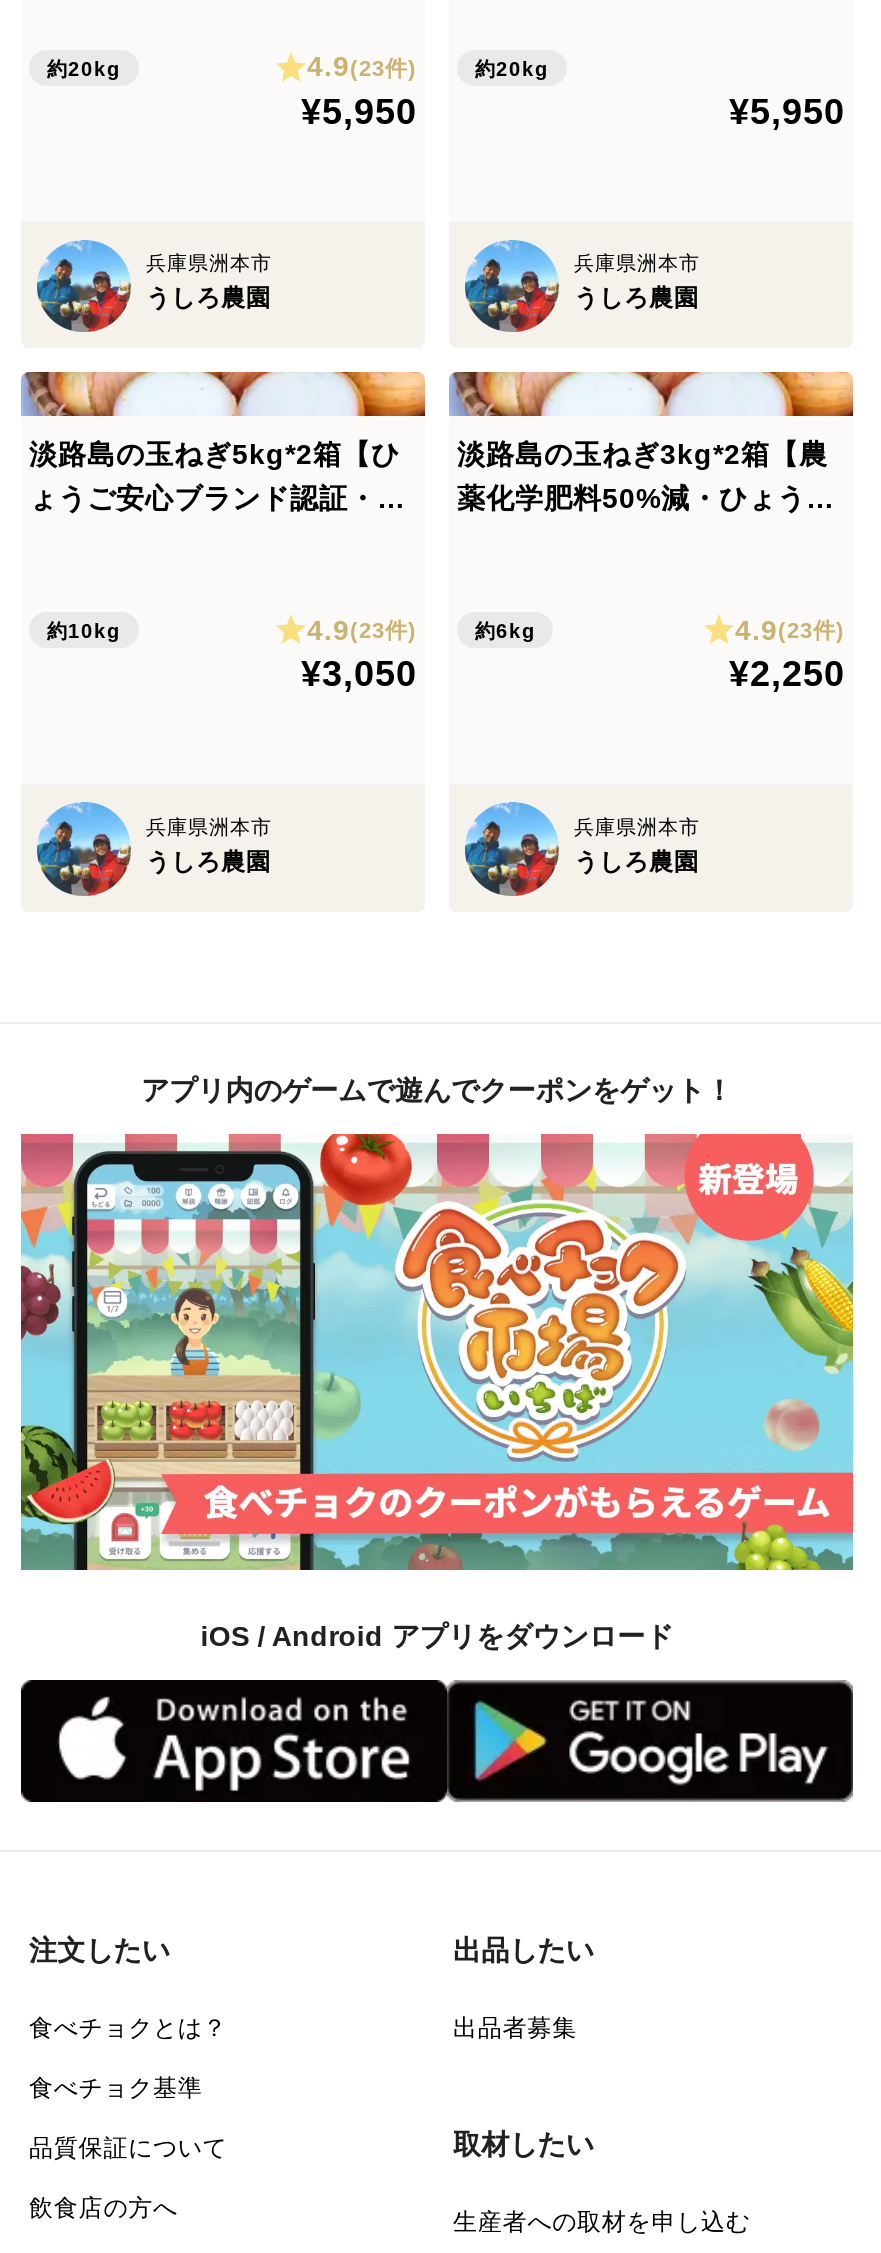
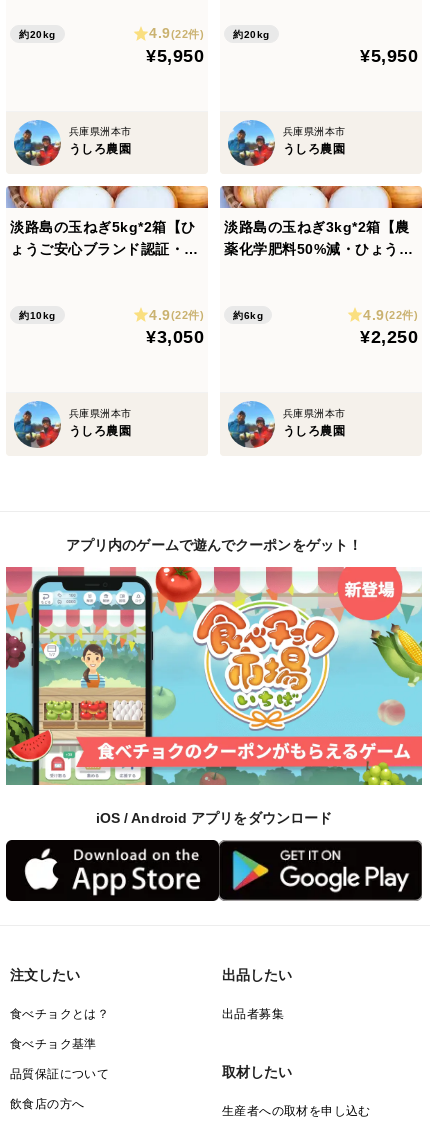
[307,50,417,82] 4.9(23件) -> [149,25,204,41] 4.9(22件)
[307,613,417,645] 4.9(23件) -> [149,306,204,322] 4.9(22件)
[735,613,845,645] 4.9(23件) -> [363,306,418,322] 4.9(22件)

